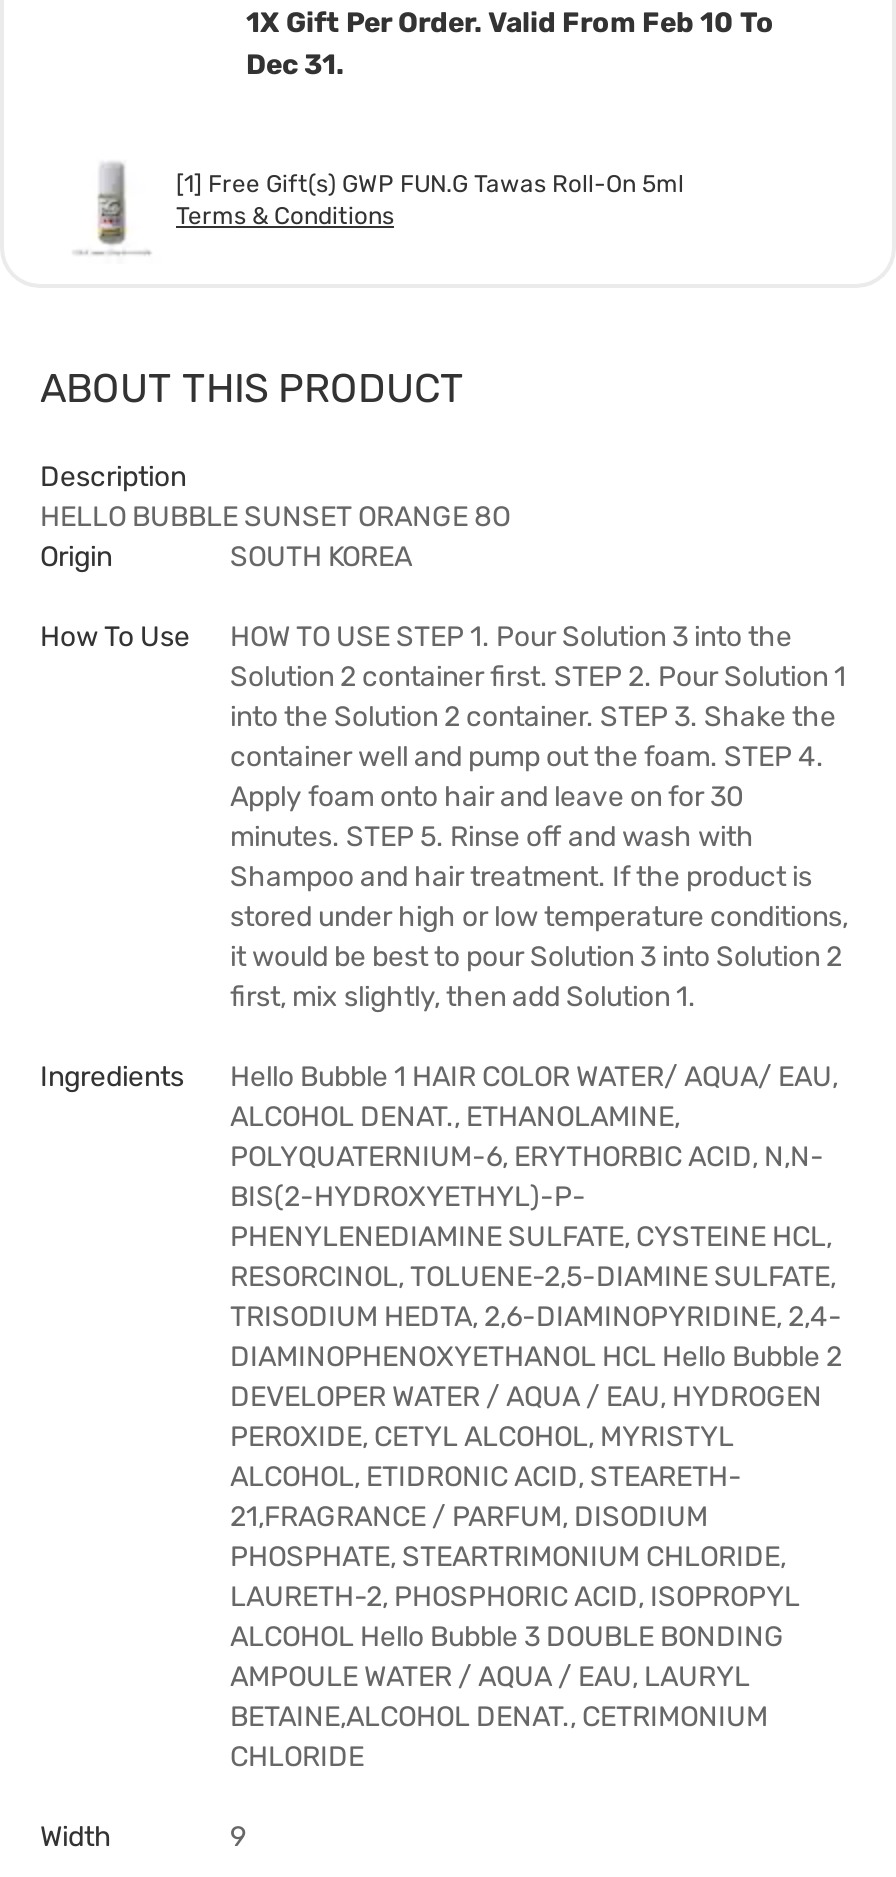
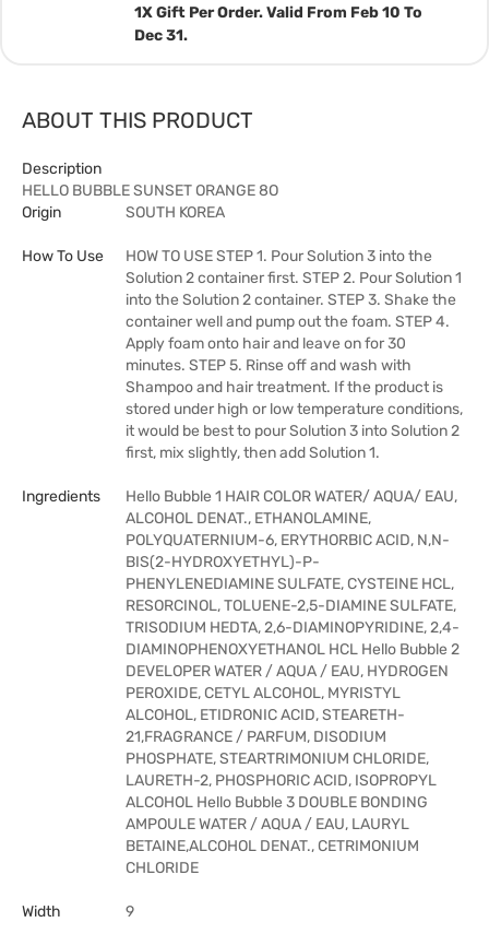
[74,160,684,258] [image] | [1] Free Gift(s) GWP FUN.G Tawas Roll-On 5ml | Terms & Conditions -> none

